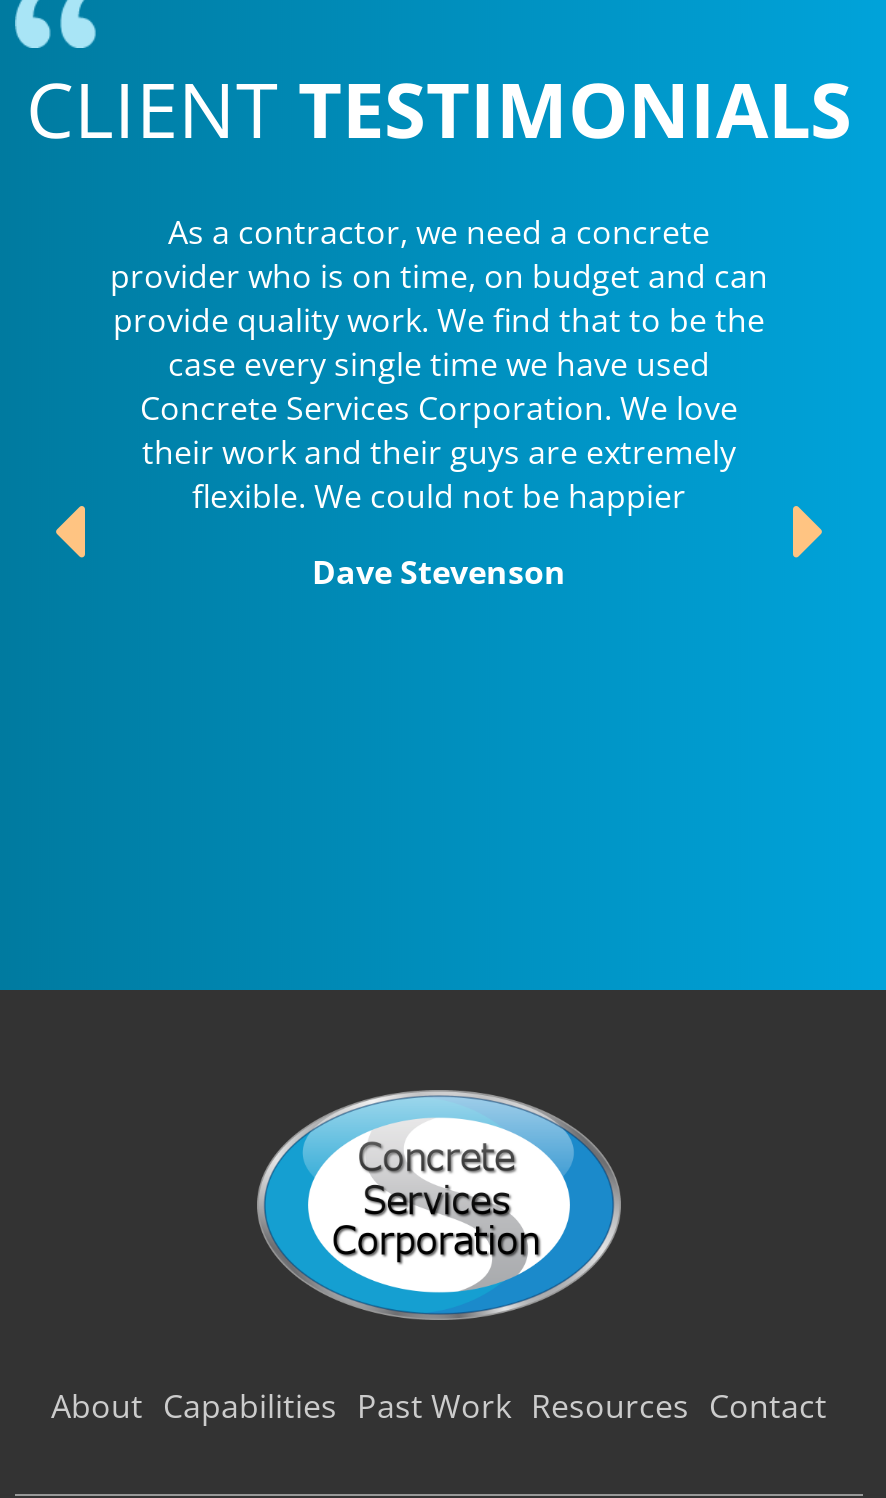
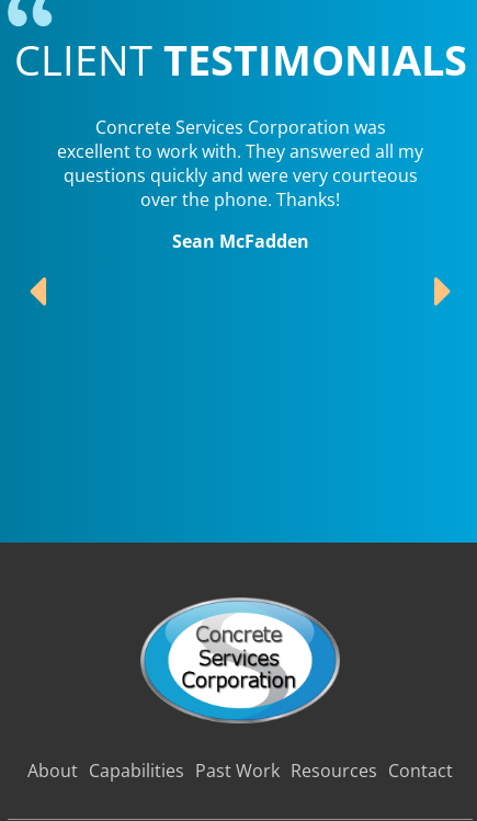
[110,210,768,518] As a contractor, we need a concrete | provider who is on time, on budget and can | provide quality work. We find that to be the | case every single time we have used | Concrete Services Corporation. We love | their work and their guys are extremely | flexible. We could not be happier -> [57,115,423,212] Concrete Services Corporation was | excellent to work with. They answered all my | questions quickly and were very courteous | over the phone. Thanks!
[312,550,566,594] Dave Stevenson -> [172,229,309,253] Sean McFadden

